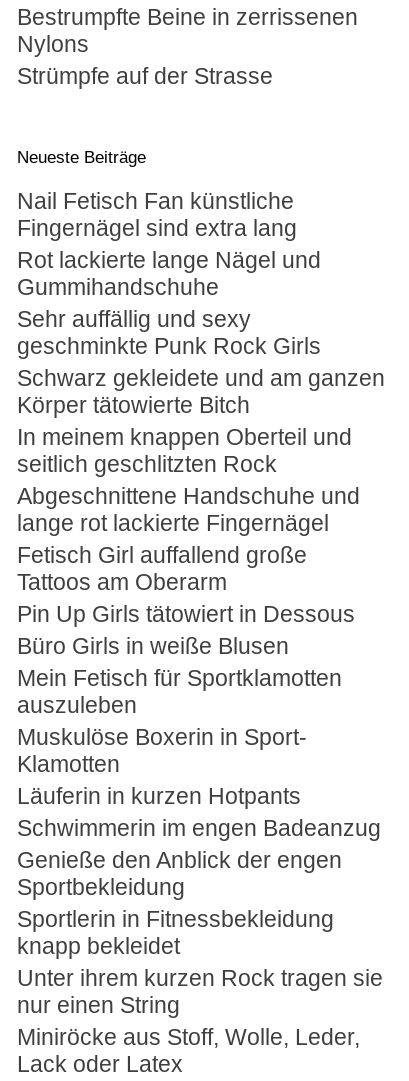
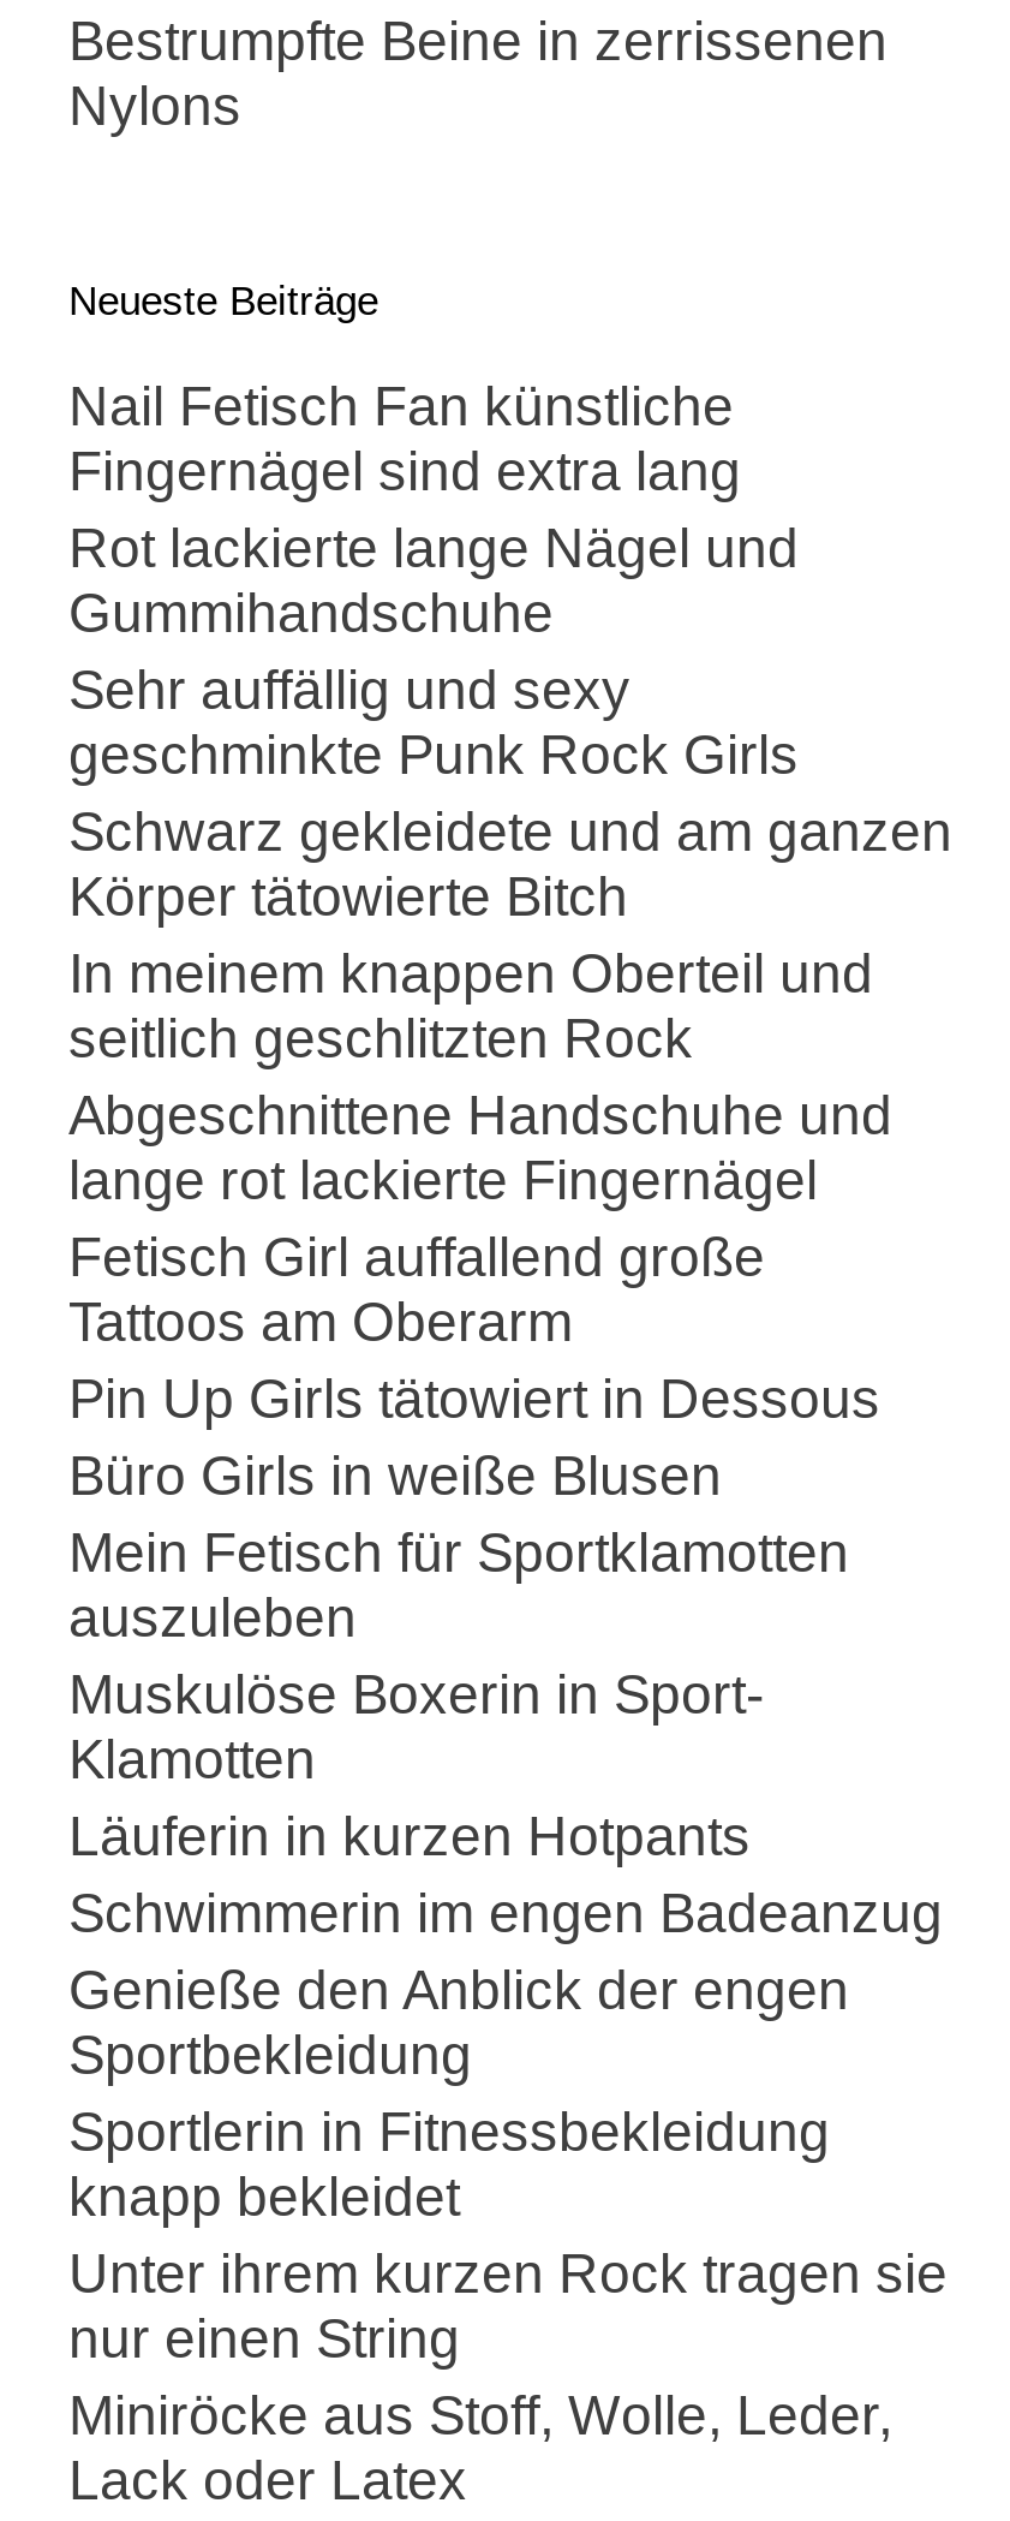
[17,63,273,89] Strümpfe auf der Strasse -> none

